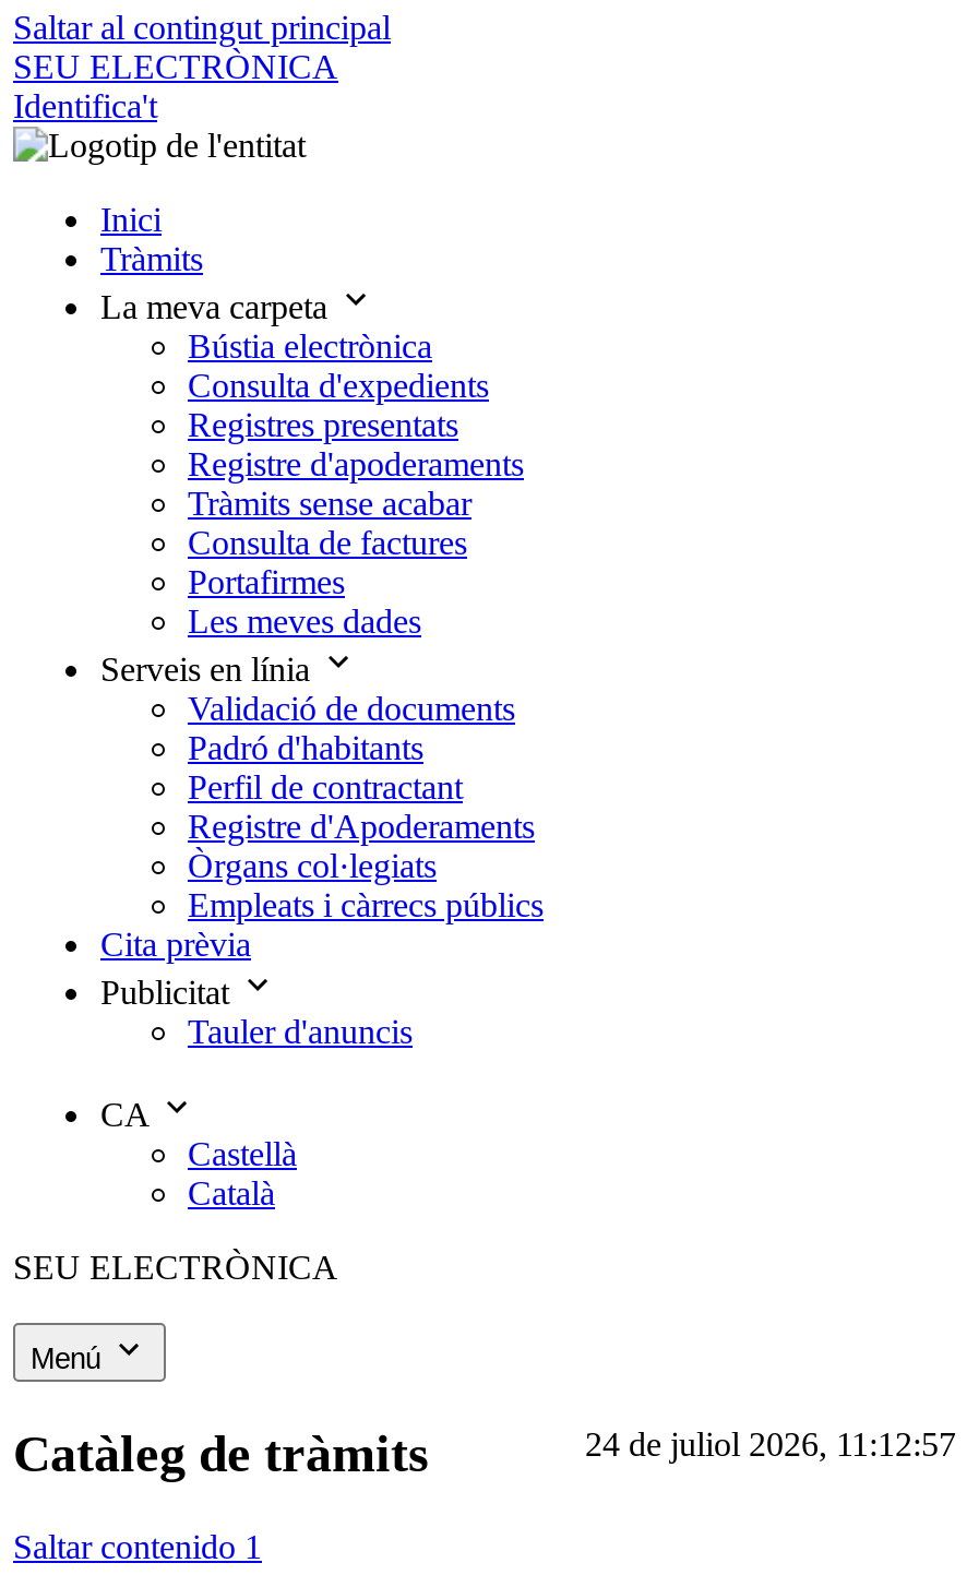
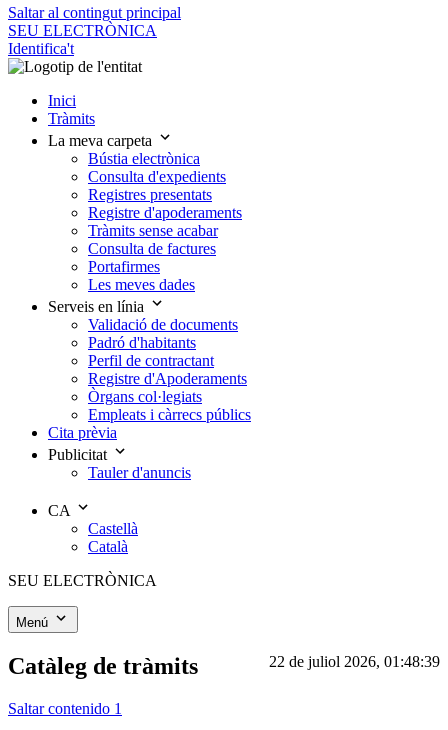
[585,1425,956,1462] 24 de juliol 2026, 11:12:57 -> [269,653,440,670] 22 de juliol 2026, 01:48:39

